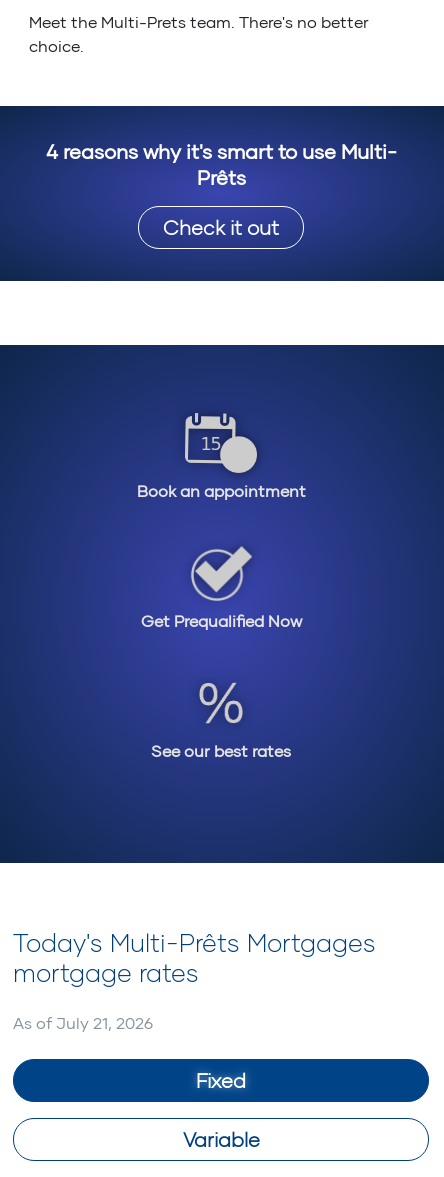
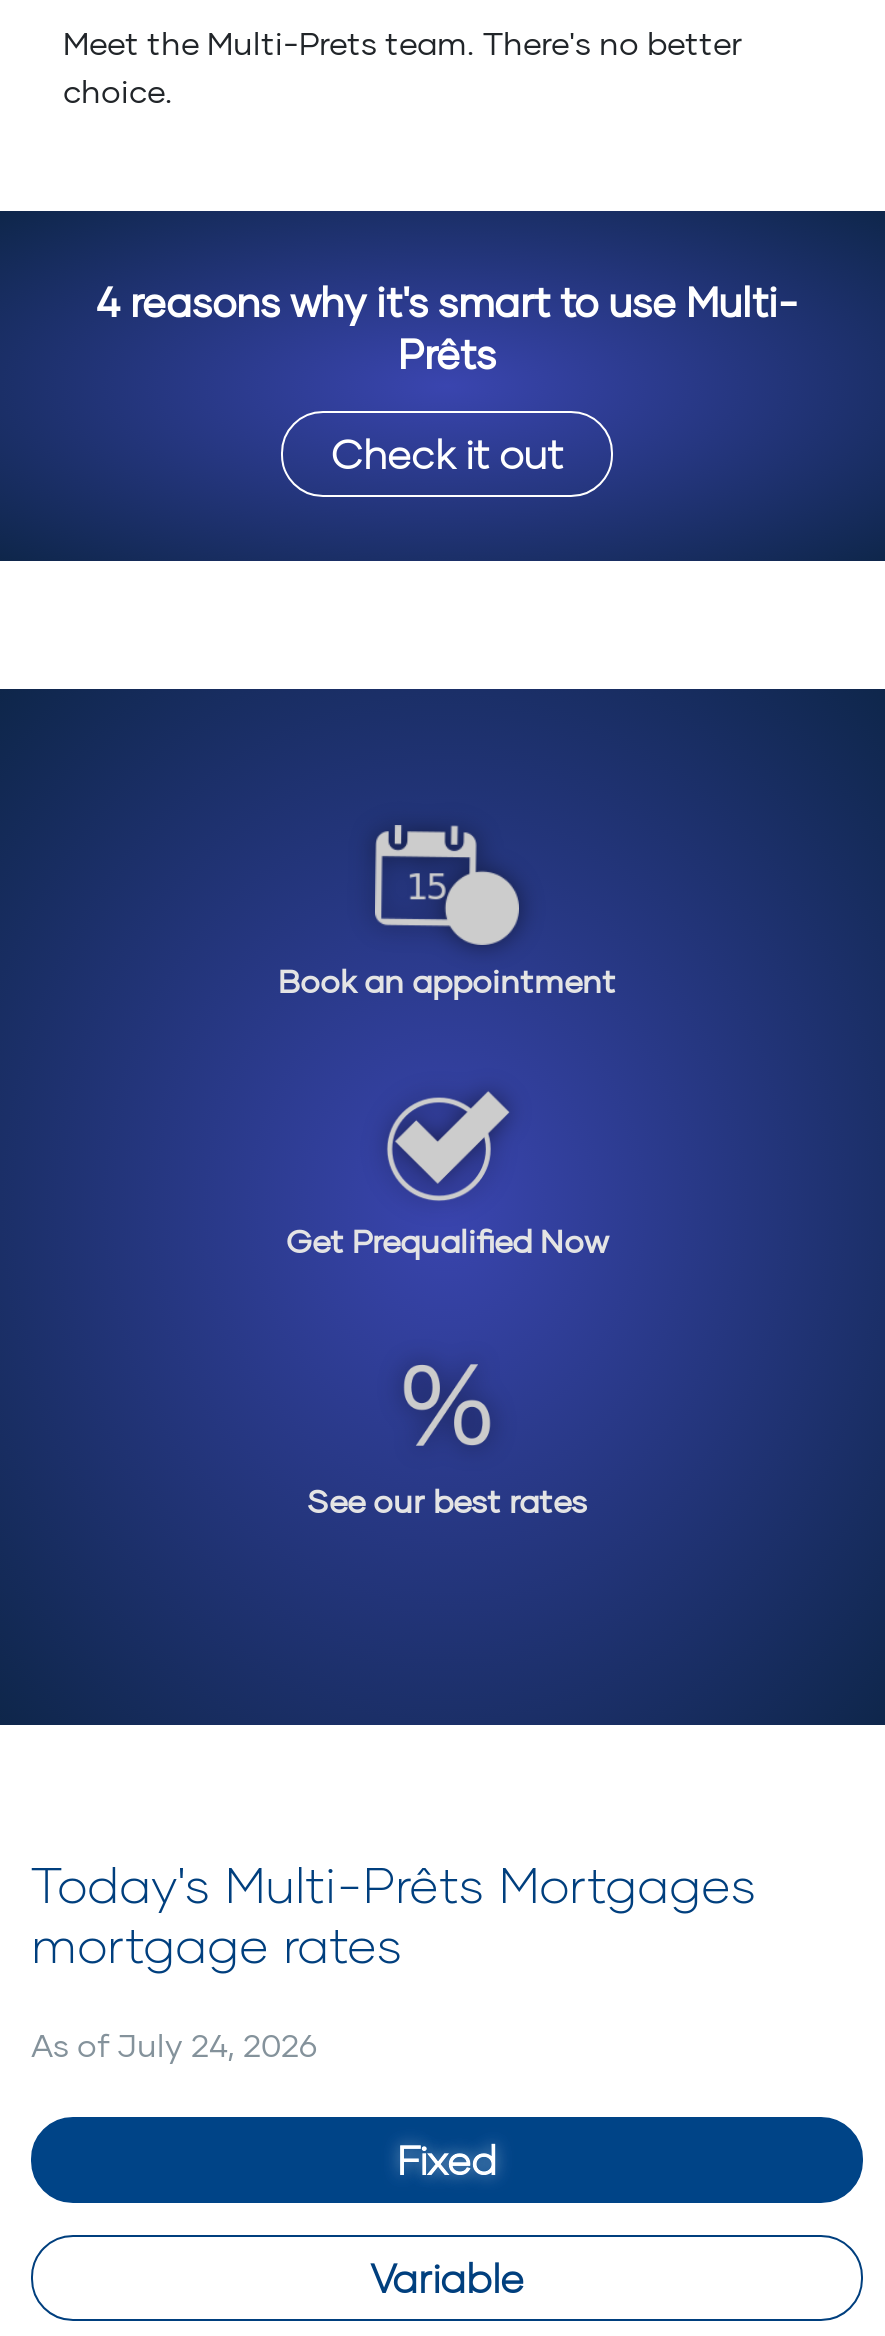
[13,1013,153,1032] As of July 21, 2026 -> [31,2026,317,2064] As of July 24, 2026

